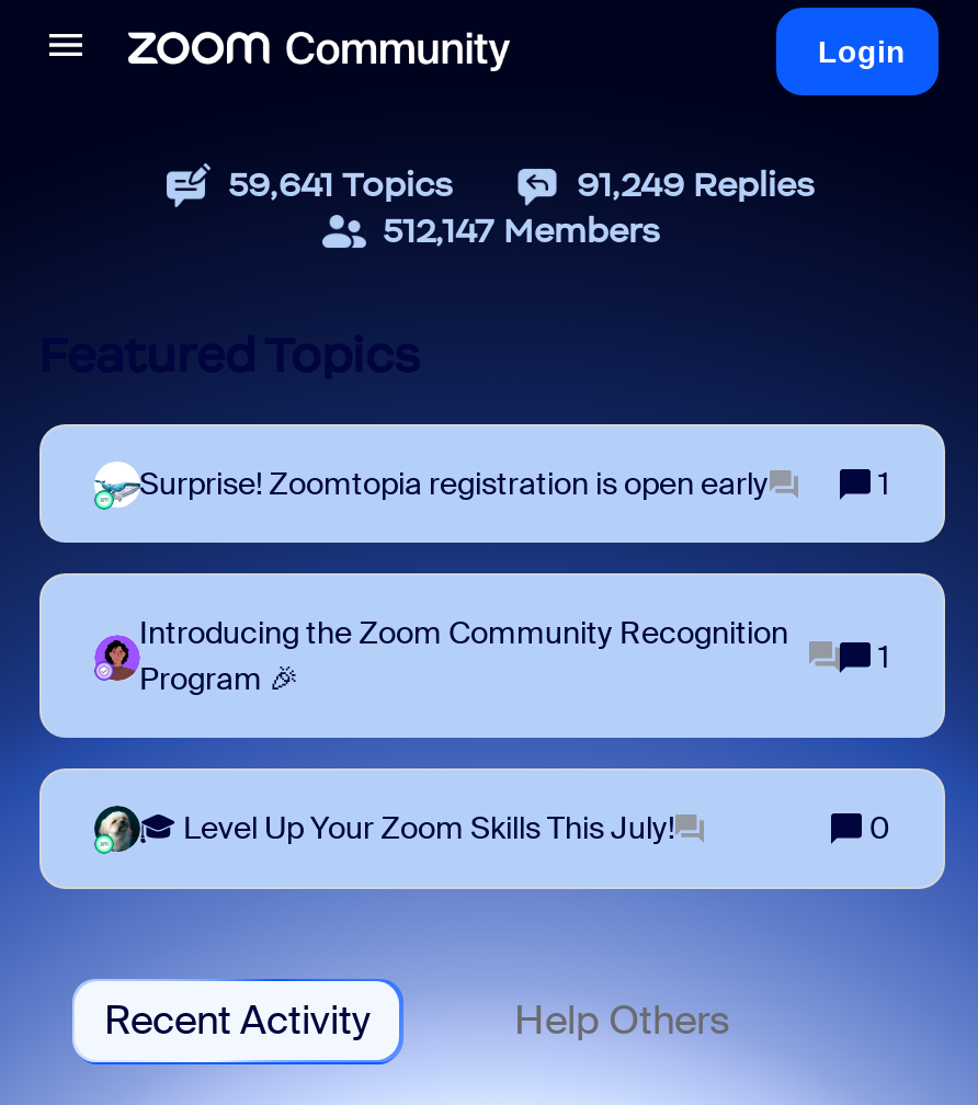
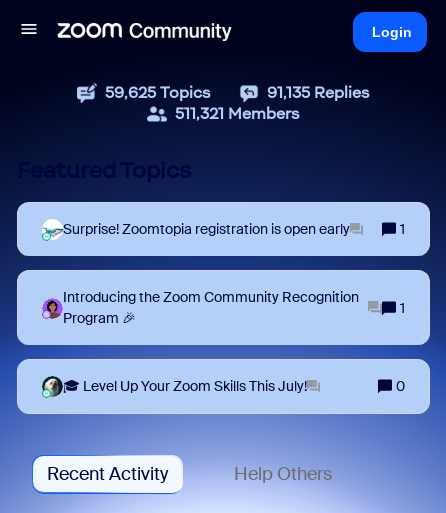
[228,163,454,205] 59,641 Topics -> [104,83,210,102] 59,625 Topics
[577,163,816,205] 91,249 Replies -> [266,83,369,102] 91,135 Replies
[383,209,661,251] 512,147 Members -> [174,104,299,123] 511,321 Members

